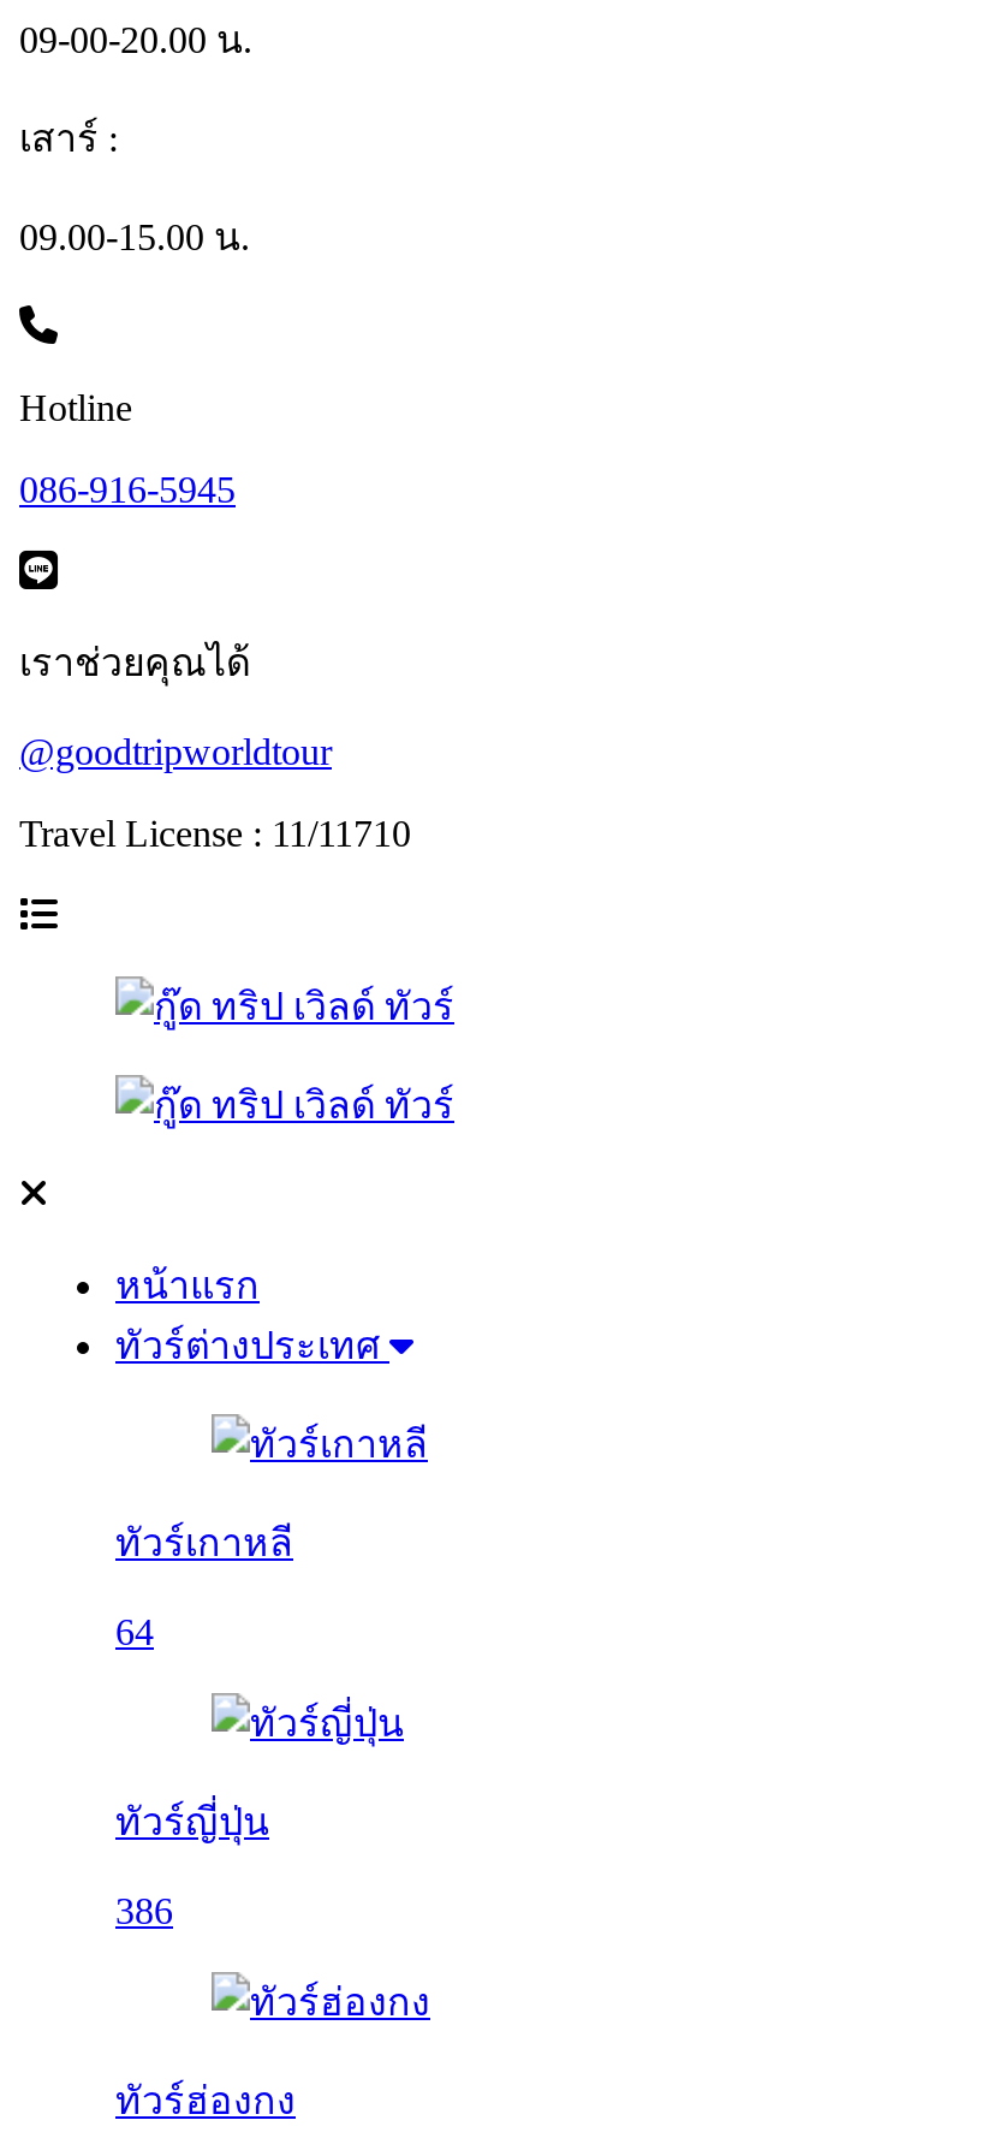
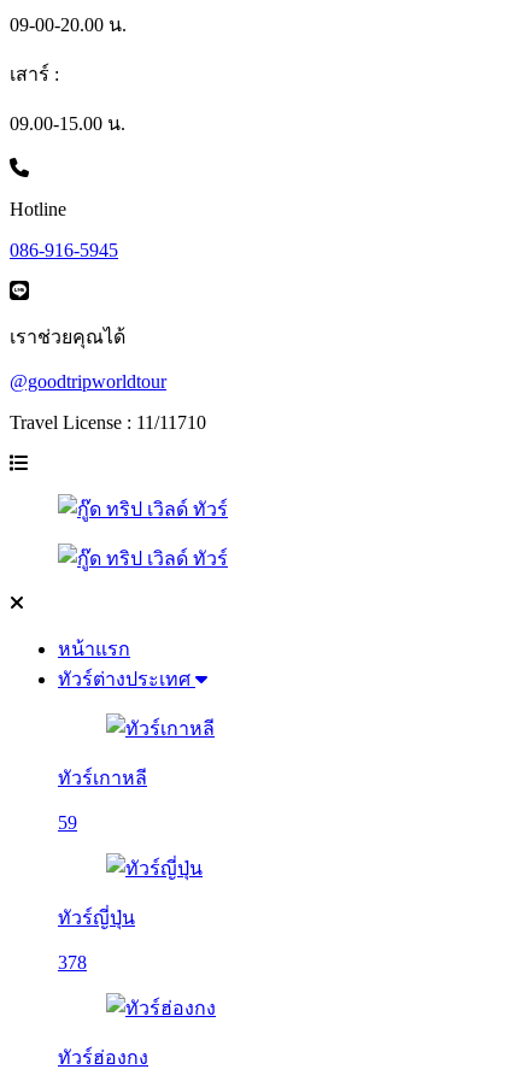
[115,1611,154,1652] 64 -> [58,812,77,833] 59
[115,1890,173,1931] 386 -> [58,952,87,973] 378

